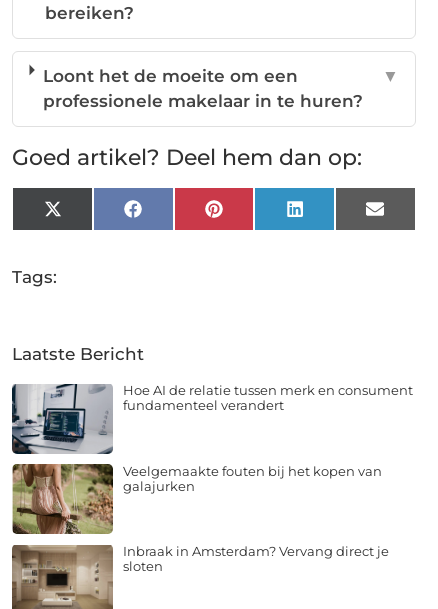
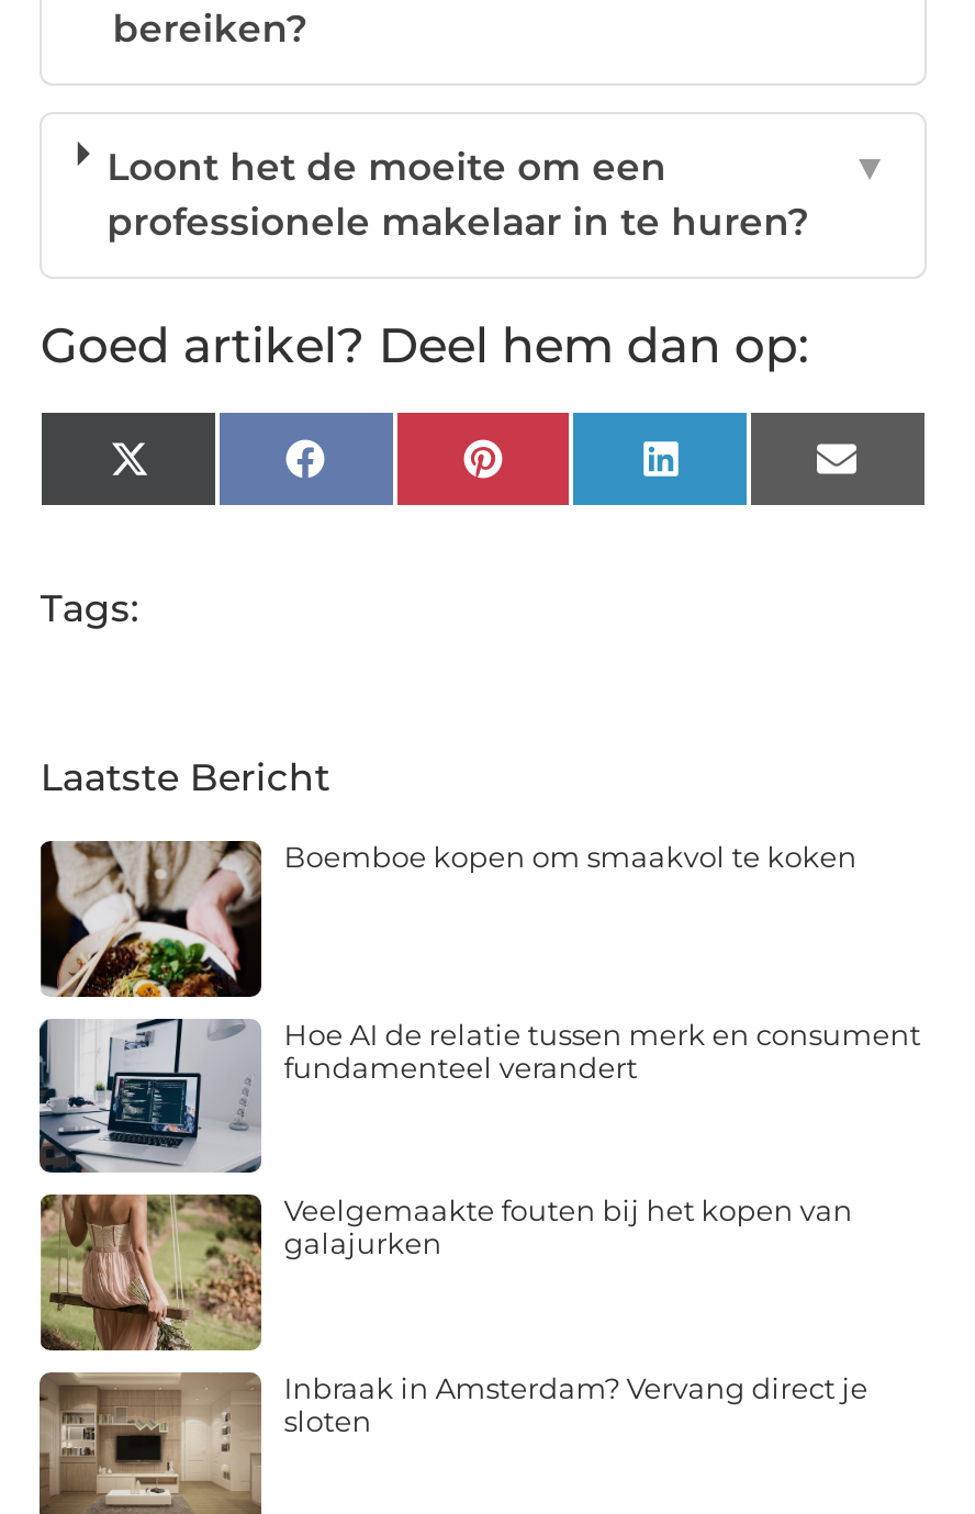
none -> [37,839,857,999] [image] | Boemboe kopen om smaakvol te koken

